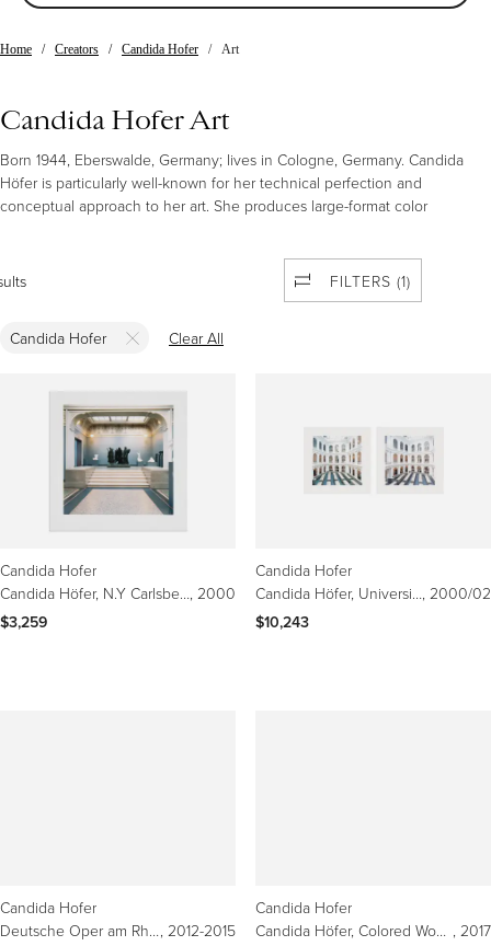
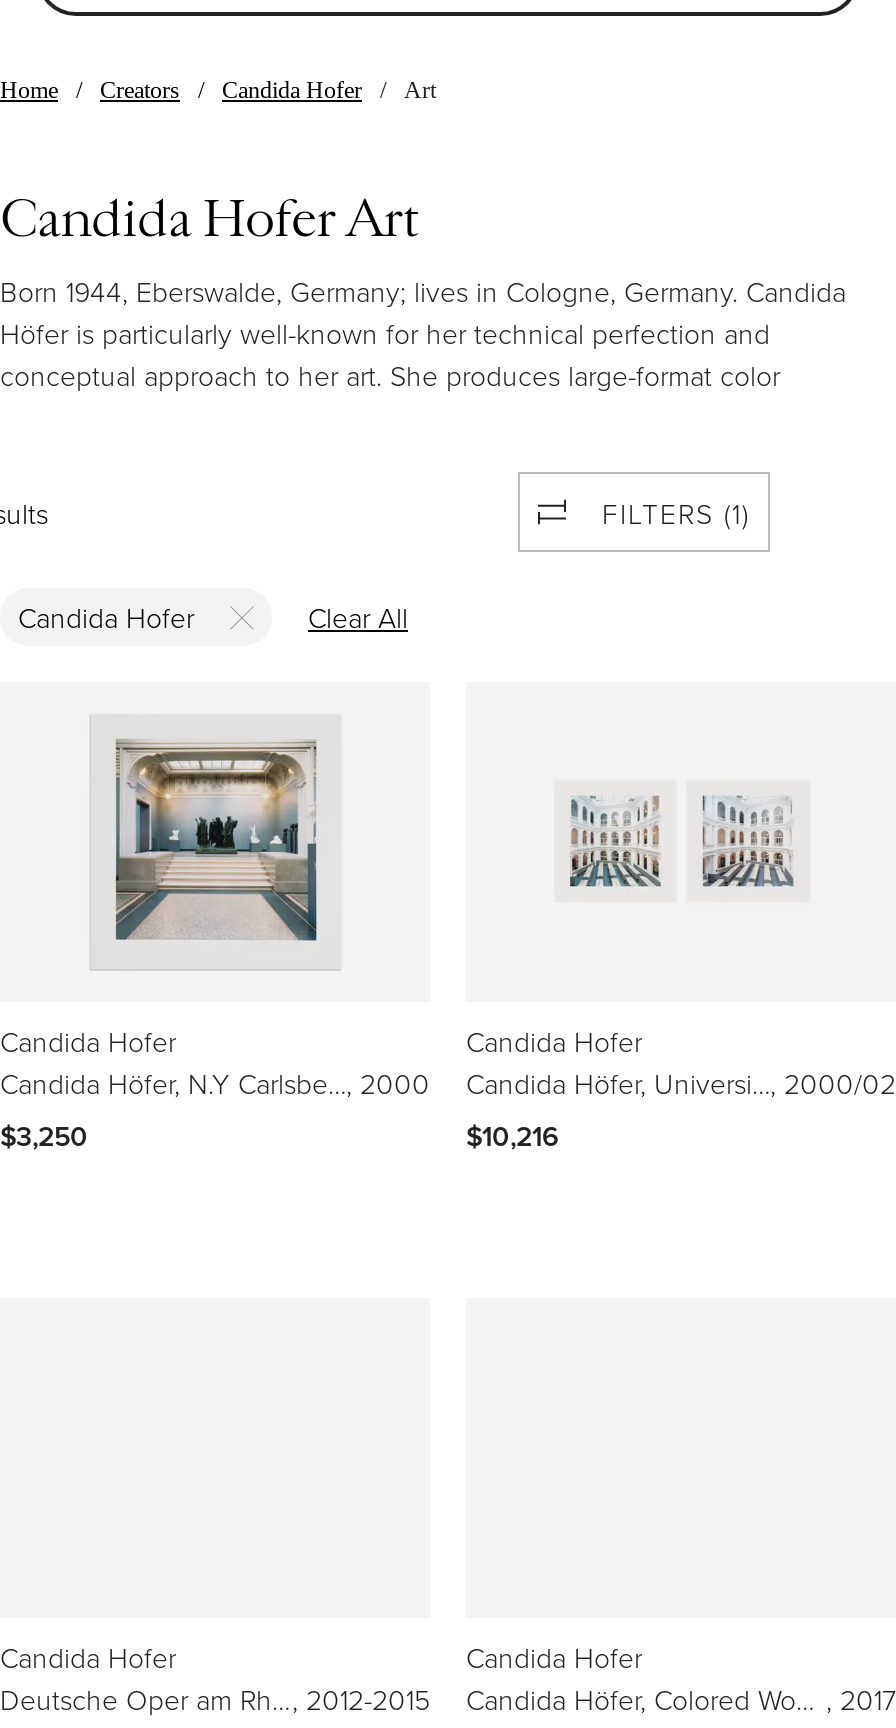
[0,611,47,633] $3,259 -> [0,1116,88,1156] $3,250
[255,611,309,633] $10,243 -> [466,1116,558,1156] $10,216

